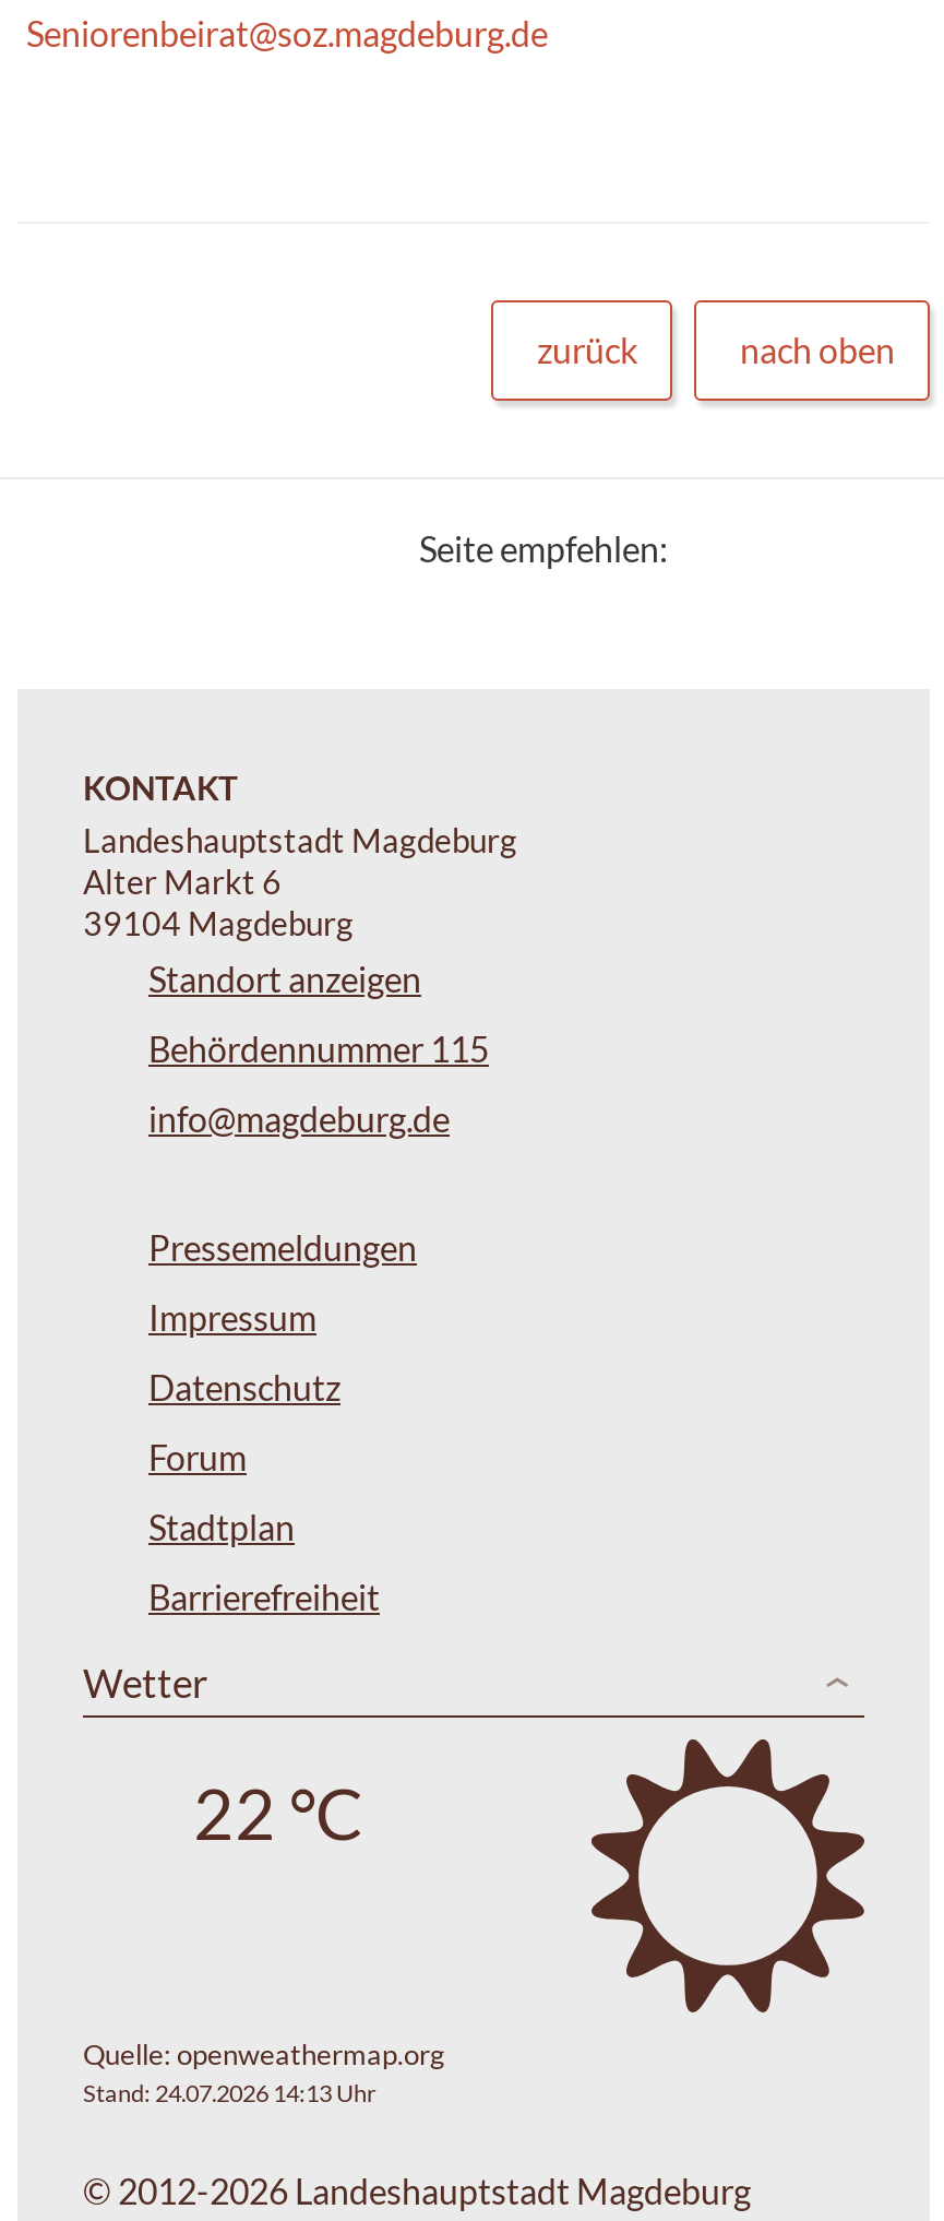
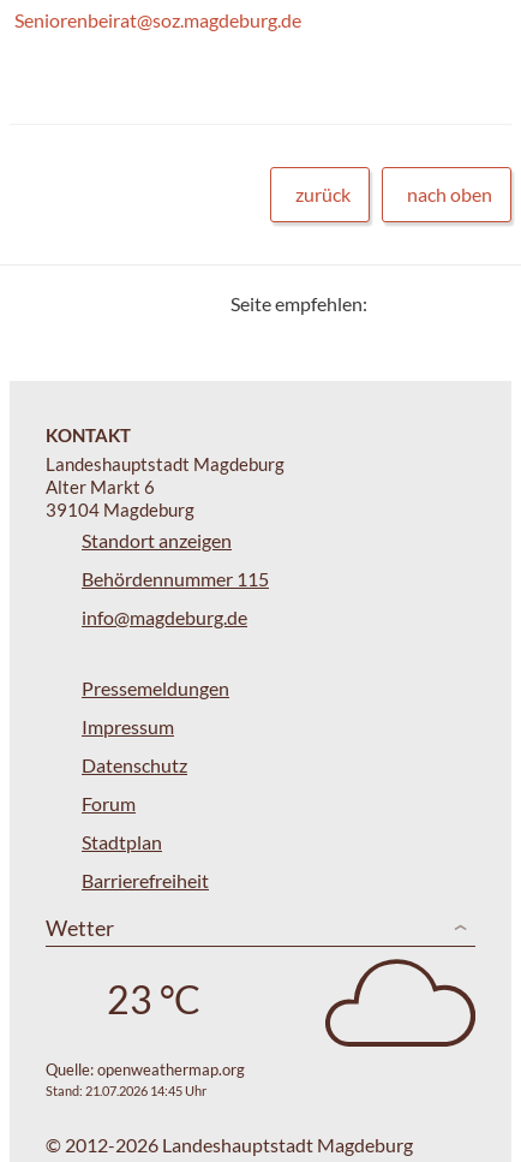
[589,1735,867,2012] [image] -> [324,958,477,1048] [image]
[193,1769,363,1854] 22 °C -> [106,975,200,1022] 23 °C
[83,2078,375,2106] Stand: 24.07.2026 14:13 Uhr -> [46,1083,206,1098] Stand: 21.07.2026 14:45 Uhr

